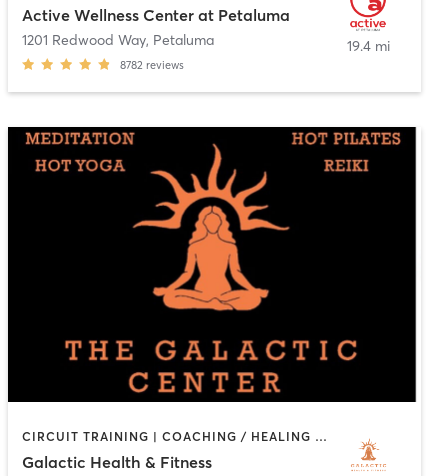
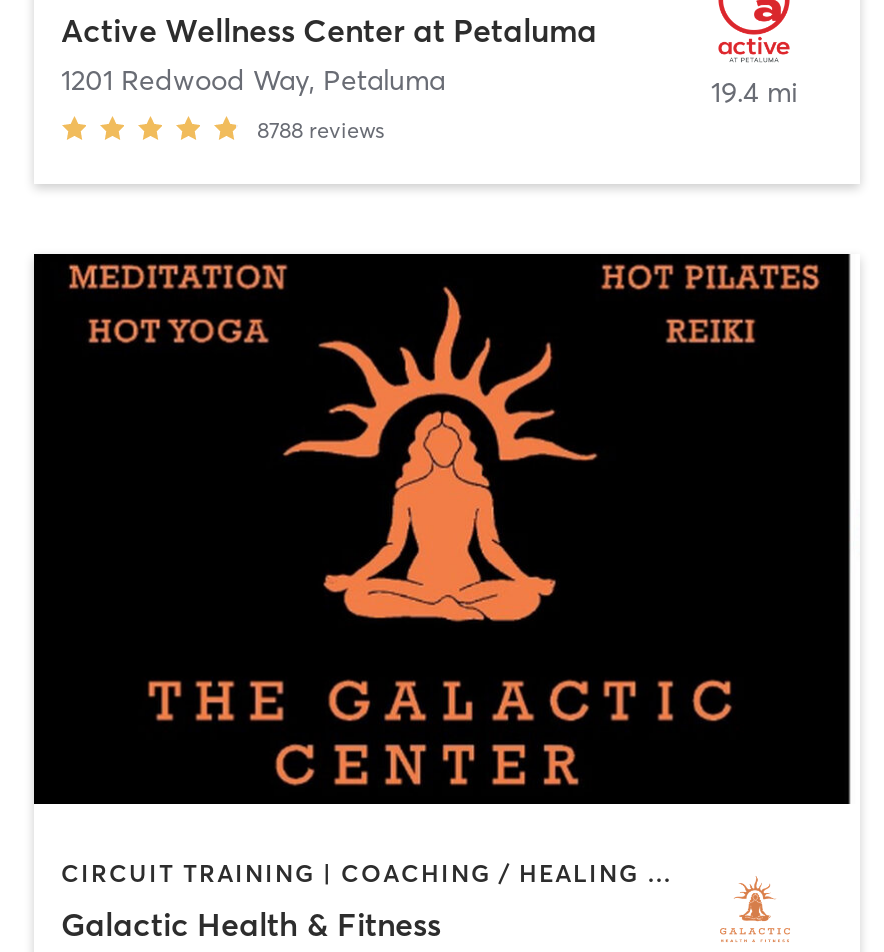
[119,58,183,72] 8782 reviews -> [257,116,385,144] 8788 reviews

